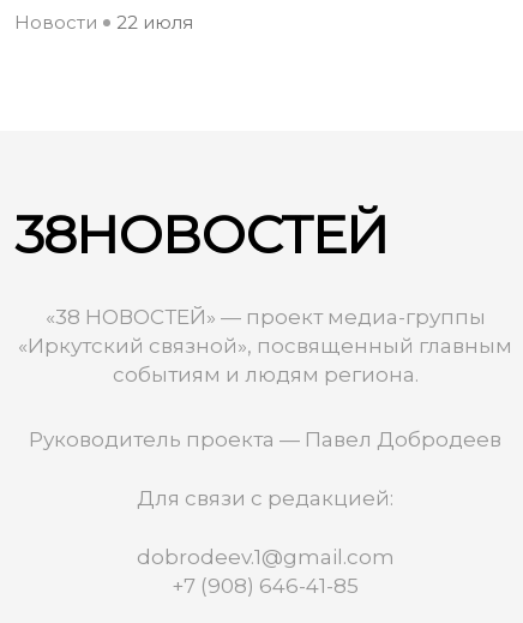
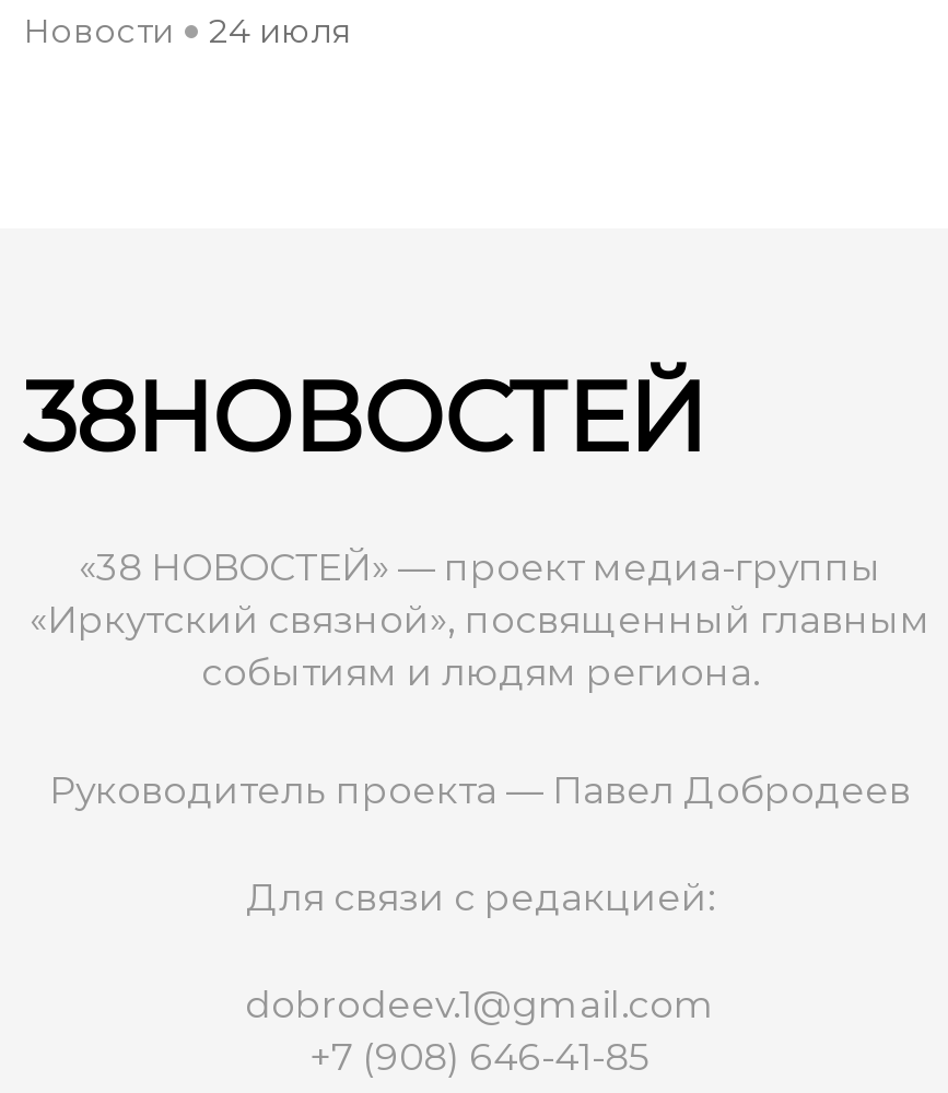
[14,11,193,34] Новости 22 июля -> [23,10,351,51] Новости 24 июля

